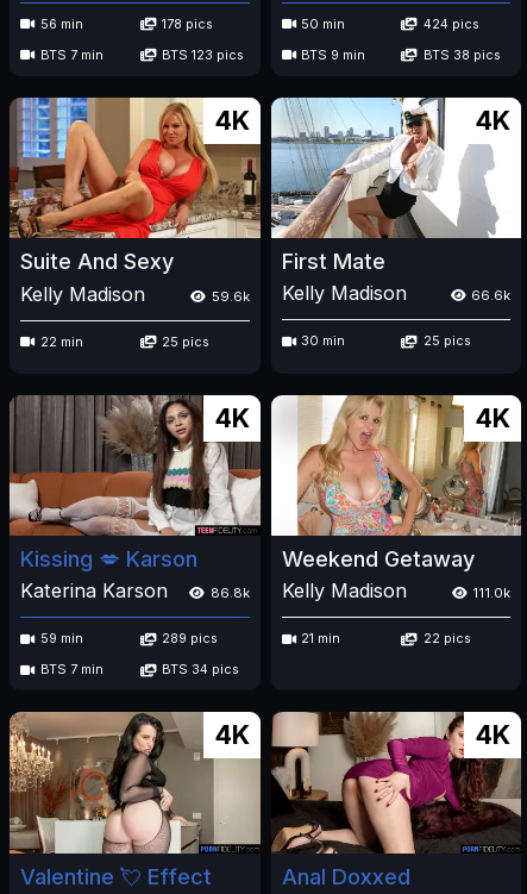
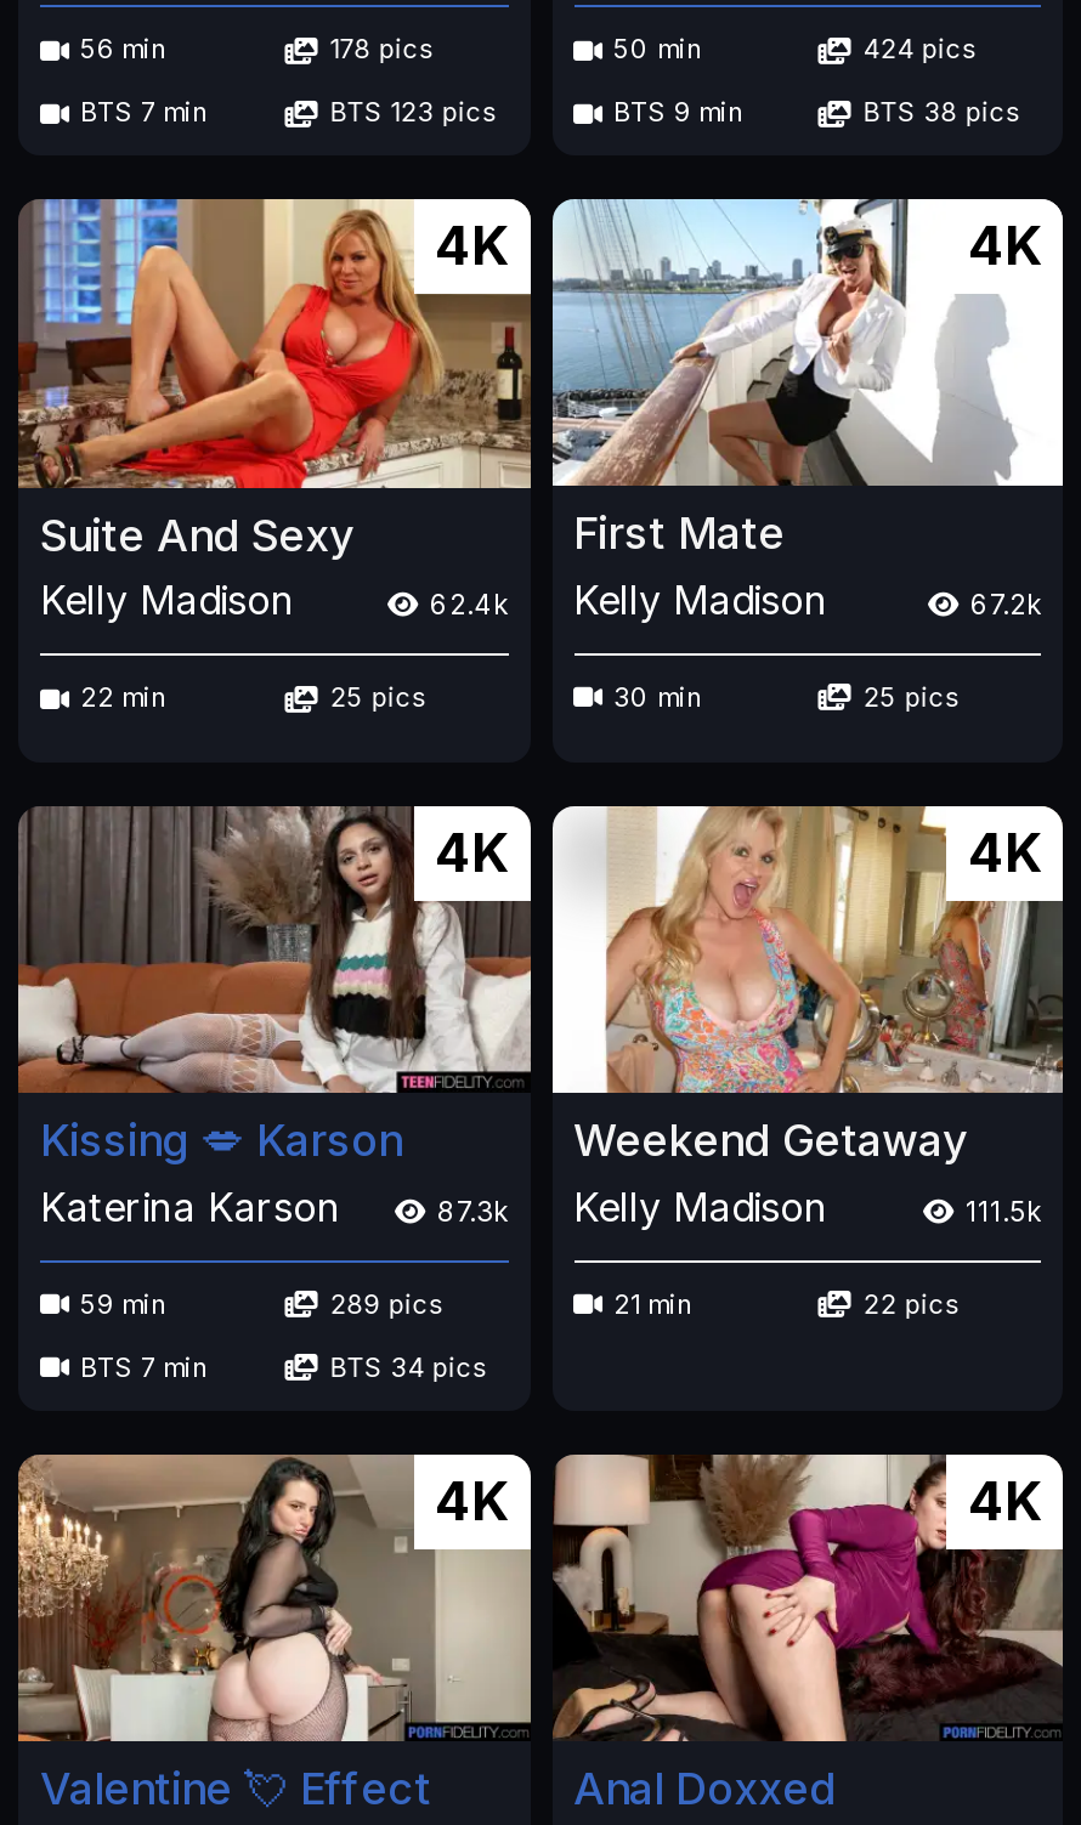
[211,281,406,305] 59.6k Kelly Madison -> [430,574,828,623] 62.4k Kelly Madison
[471,287,510,304] 66.6k -> [970,586,1041,620] 67.2k
[210,579,406,603] 86.8k Kelly Madison -> [437,1183,828,1231] 87.3k Kelly Madison
[472,585,510,602] 111.0k -> [966,1195,1041,1229] 111.5k

